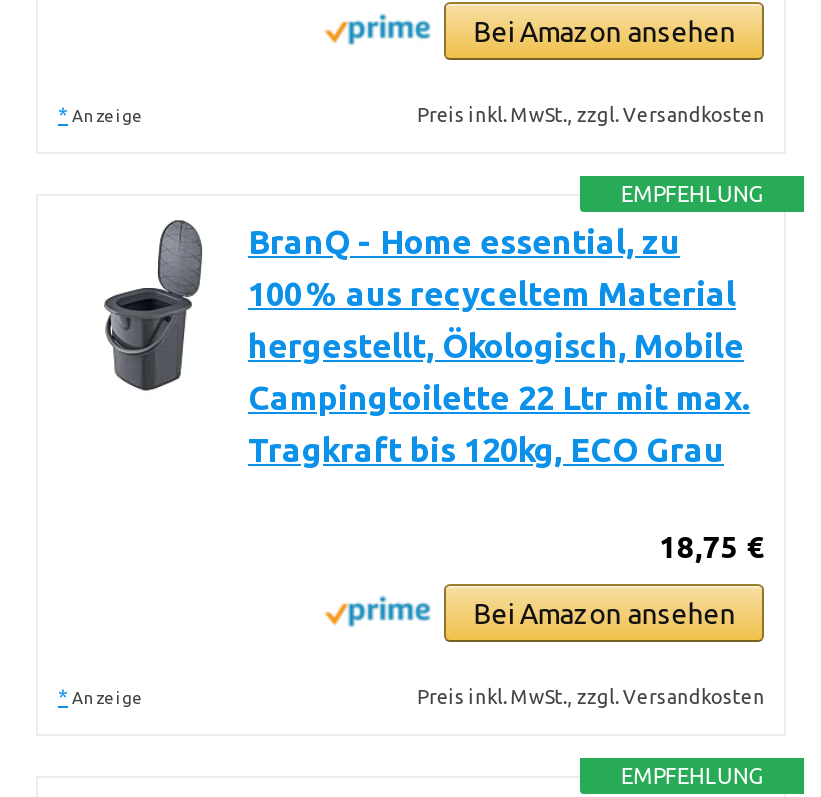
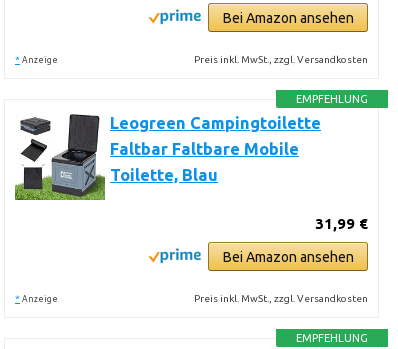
[74,218,750,468] [image] | BranQ - Home essential, zu | 100 % aus recyceltem Material | hergestellt, Ökologisch, Mobile | Campingtoilette 22 Ltr mit max. | Tragkraft bis 120kg, ECO Grau -> [14,112,321,201] [image] | Leogreen Campingtoilette | Faltbar Faltbare Mobile | Toilette, Blau
[659,530,765,564] 18,75 € -> [315,215,368,232] 31,99 €

